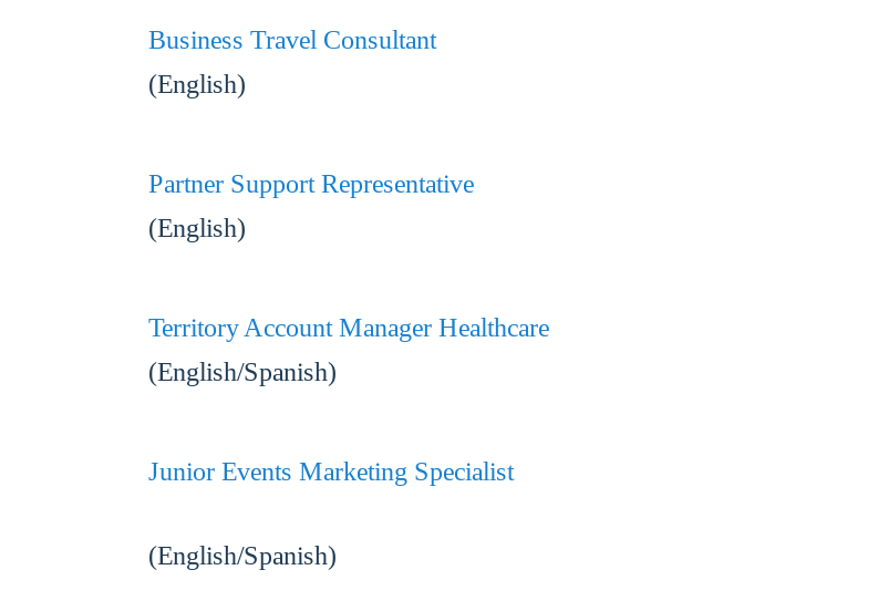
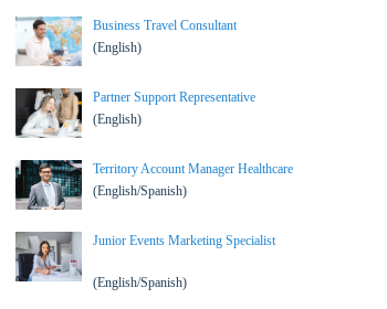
none -> [14,15,83,67] [image]
none -> [14,87,83,139] [image]
none -> [14,159,83,211] [image]
none -> [14,231,83,283] [image]

